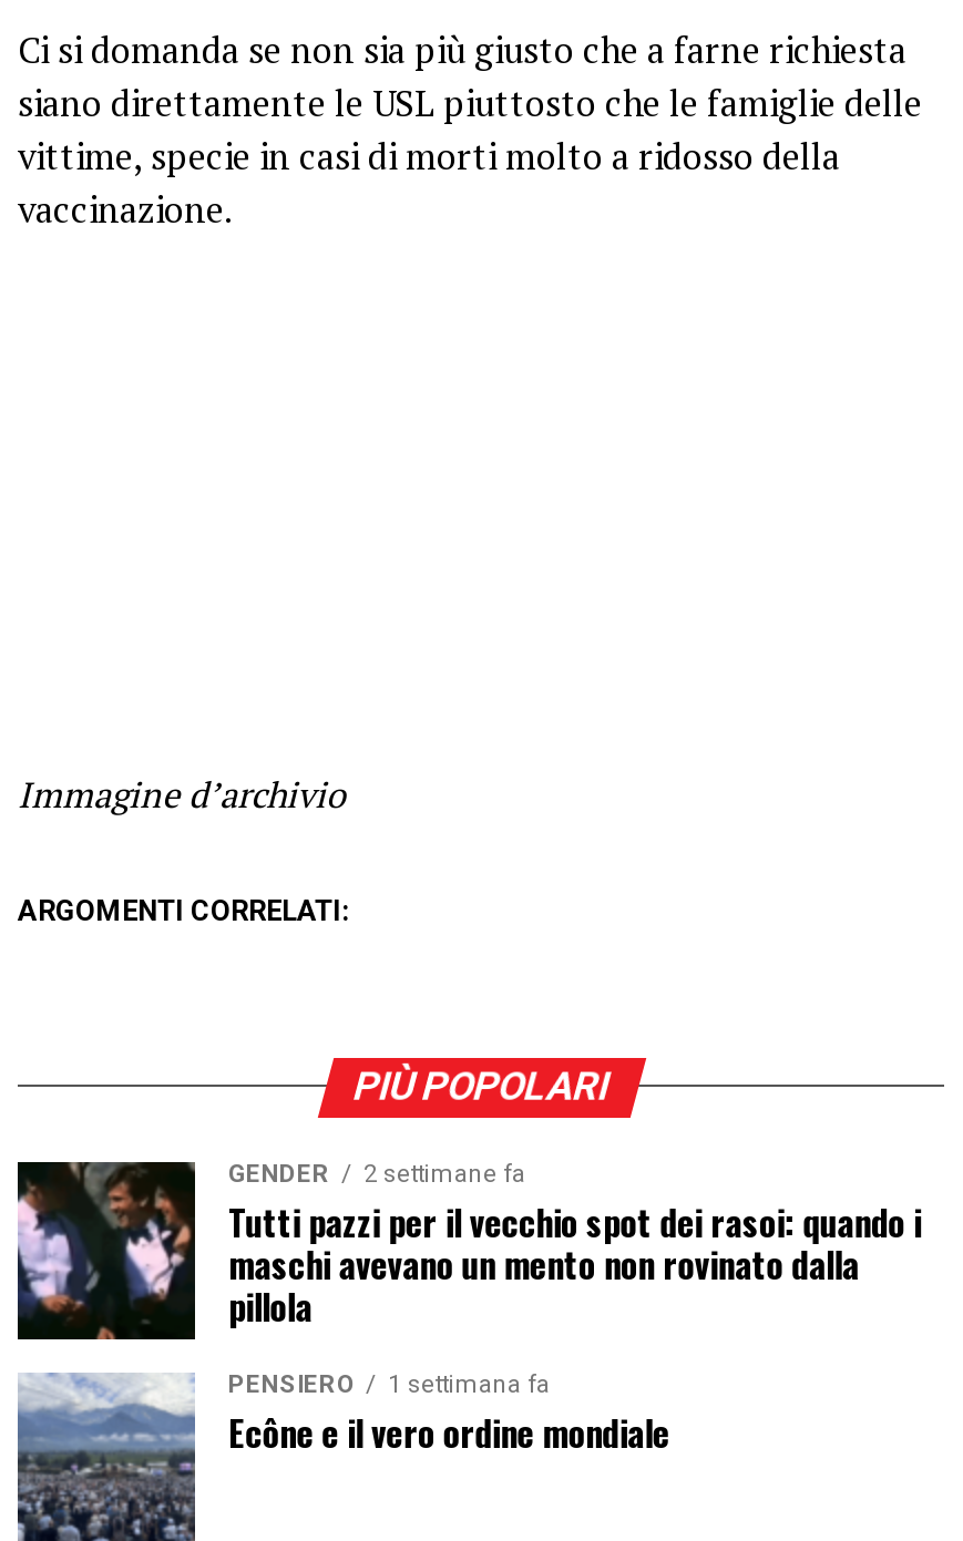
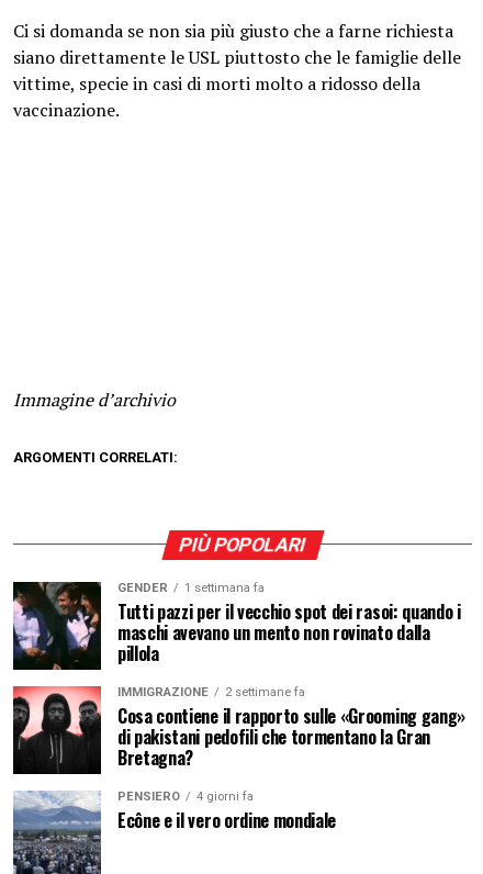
[228,1159,525,1188] GENDER 2 settimane fa -> [117,581,265,595] GENDER 1 settimana fa
none -> [12,685,465,770] [image] | IMMIGRAZIONE | 2 settimane fa | Cosa contiene il rapporto sulle «Grooming gang» | di pakistani pedofili che tormentano la Gran | Bretagna?
[228,1370,550,1399] PENSIERO 1 settimana fa -> [117,789,254,803] PENSIERO 4 giorni fa

